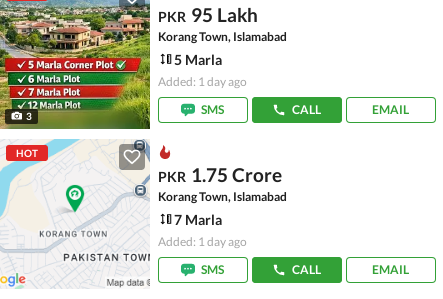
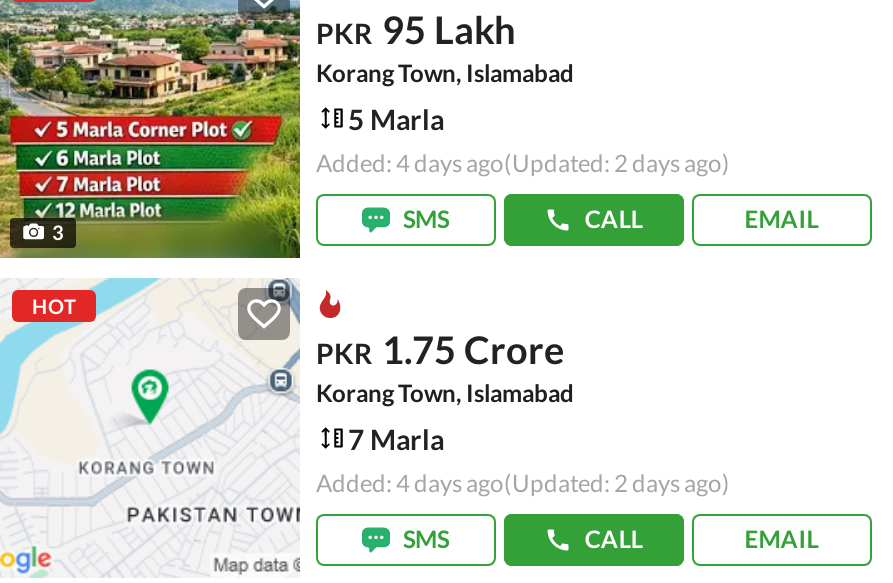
[158,74,247,89] Added: 1 day ago -> [316,148,730,178] Added: 4 days ago(Updated: 2 days ago)
[158,234,247,249] Added: 1 day ago -> [316,468,730,498] Added: 4 days ago(Updated: 2 days ago)

